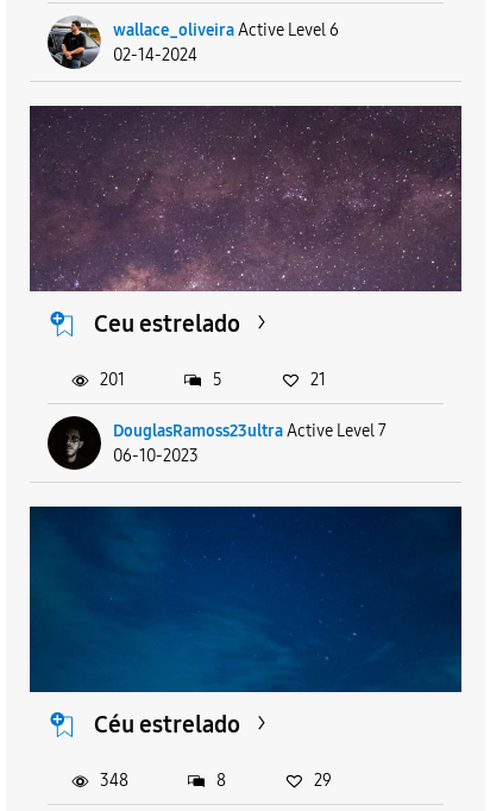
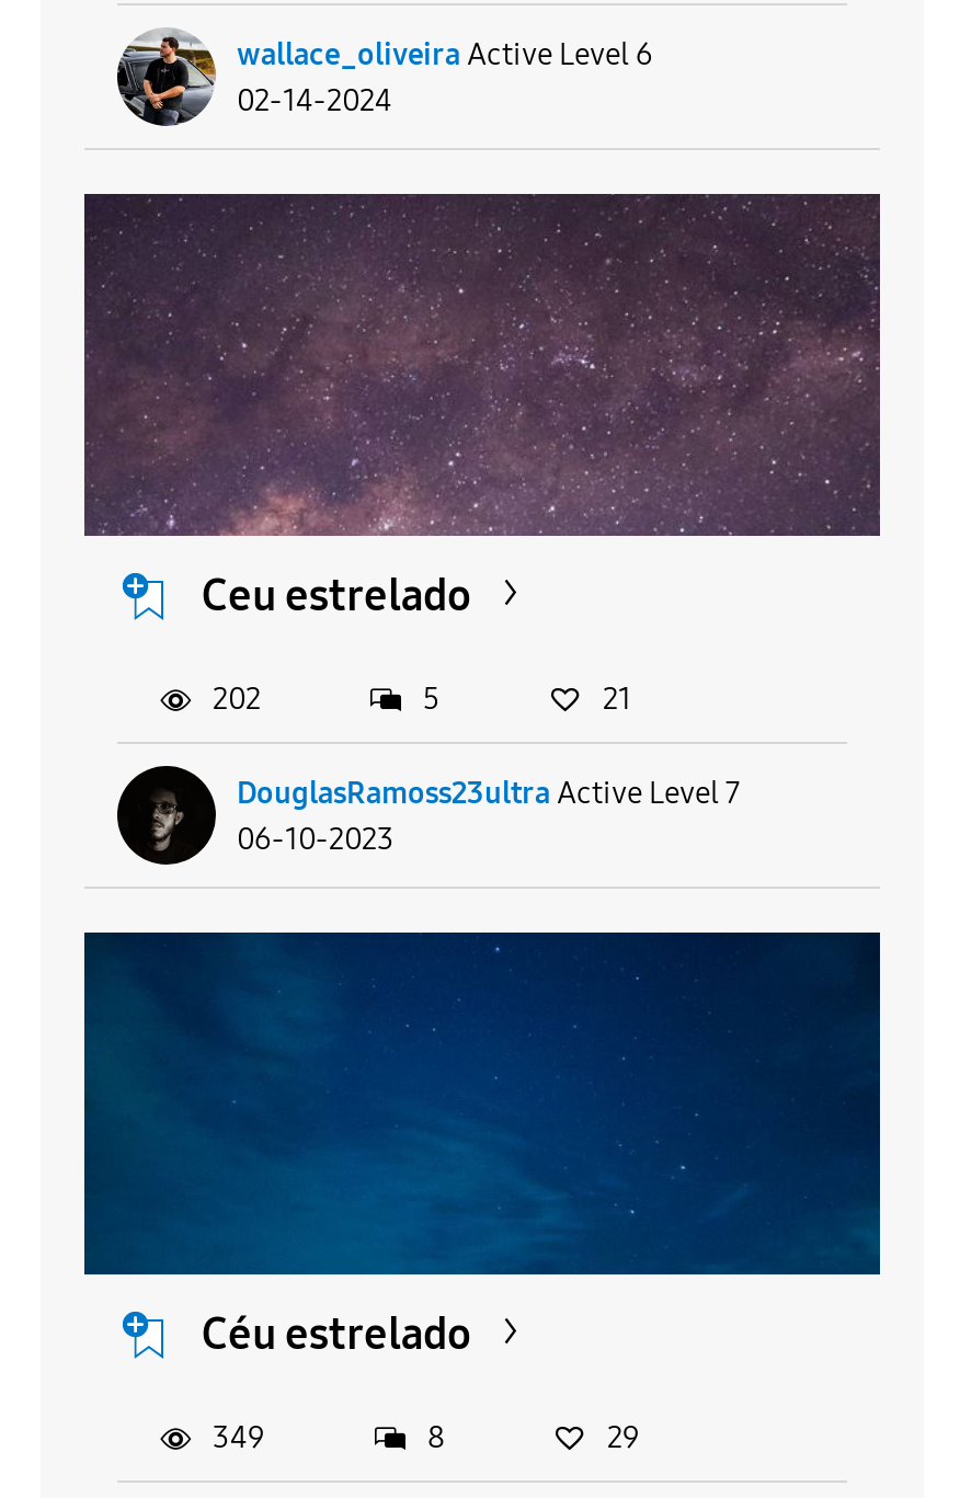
[99,370,124,390] 201 -> [213,680,261,718] 202
[99,771,128,791] 348 -> [213,1419,265,1456] 349

